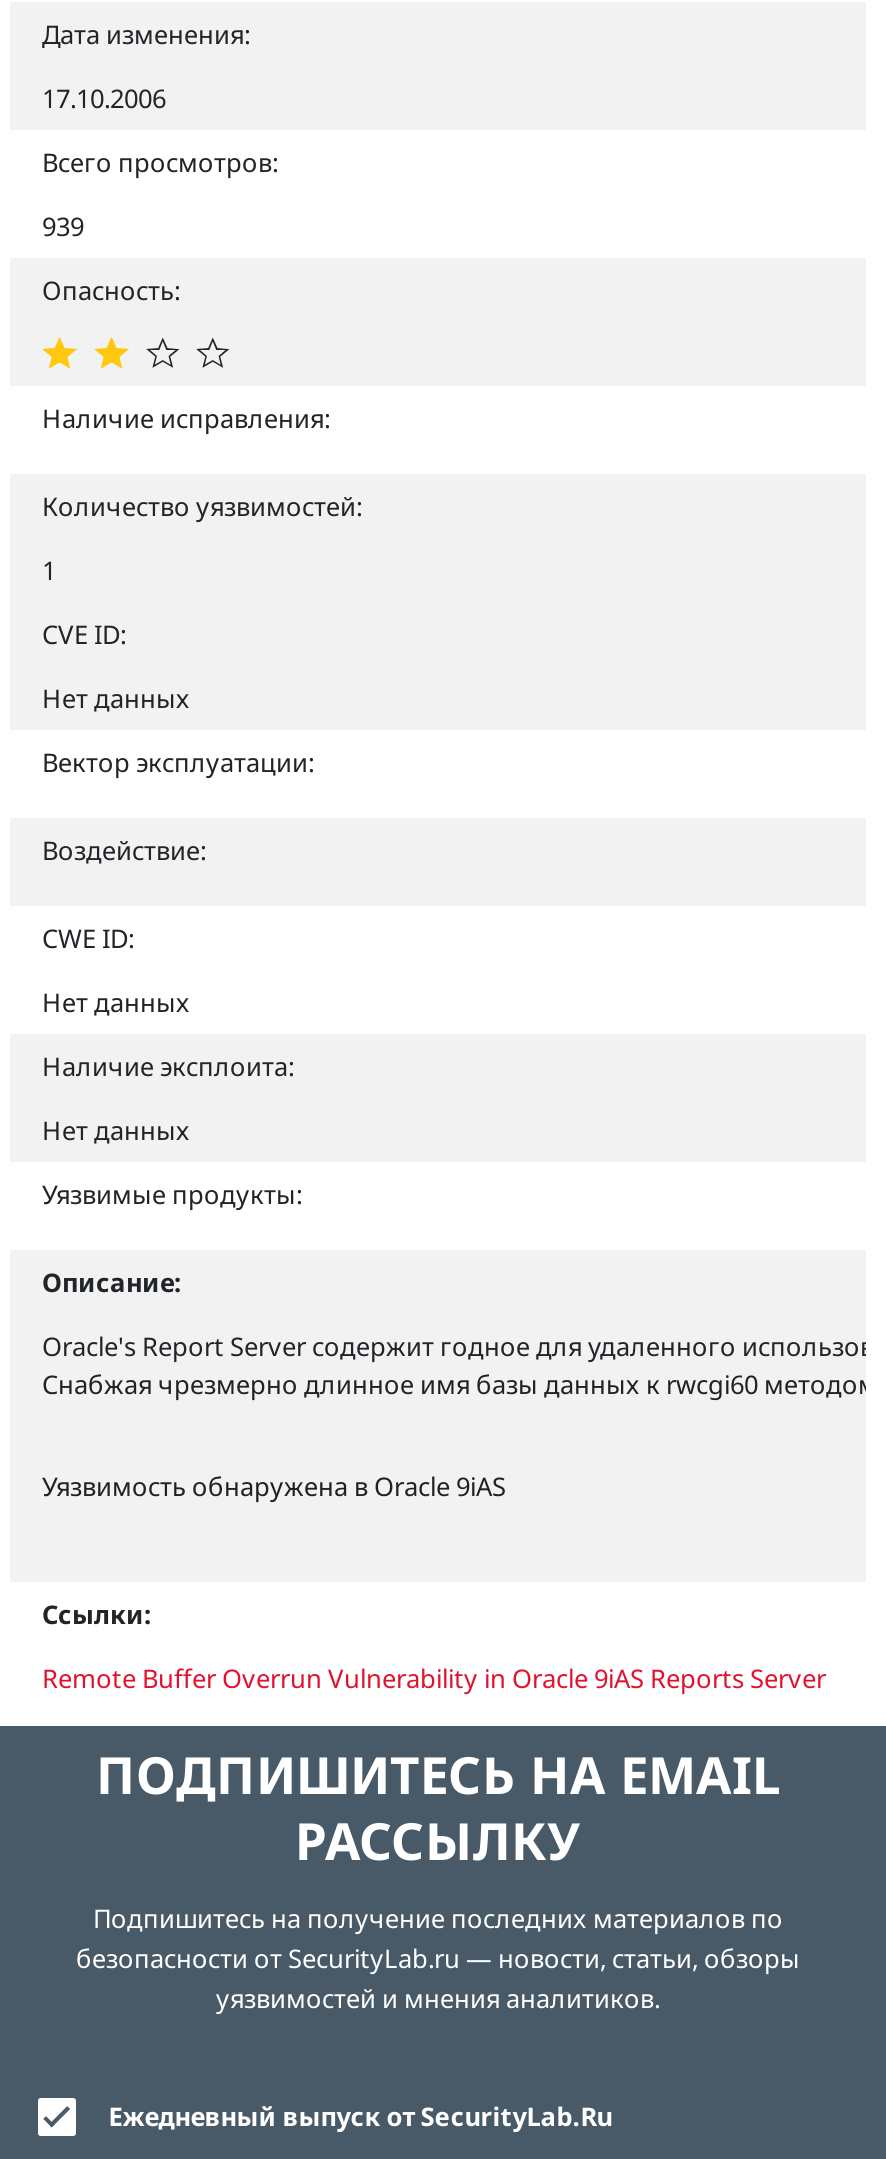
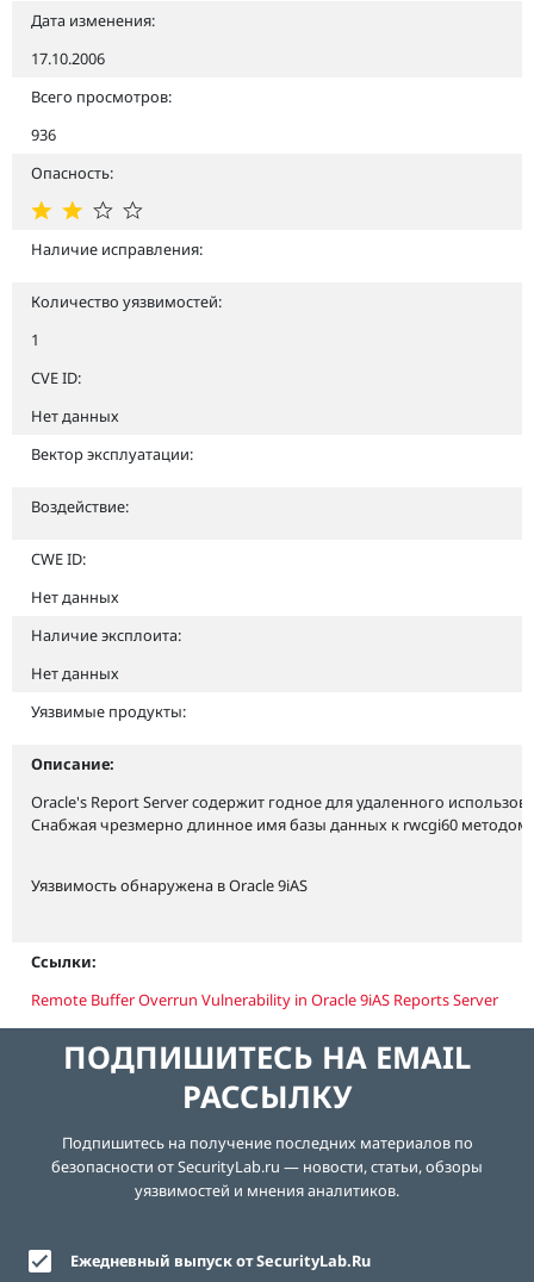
[42,207,84,243] 939 -> [31,124,56,145] 936

